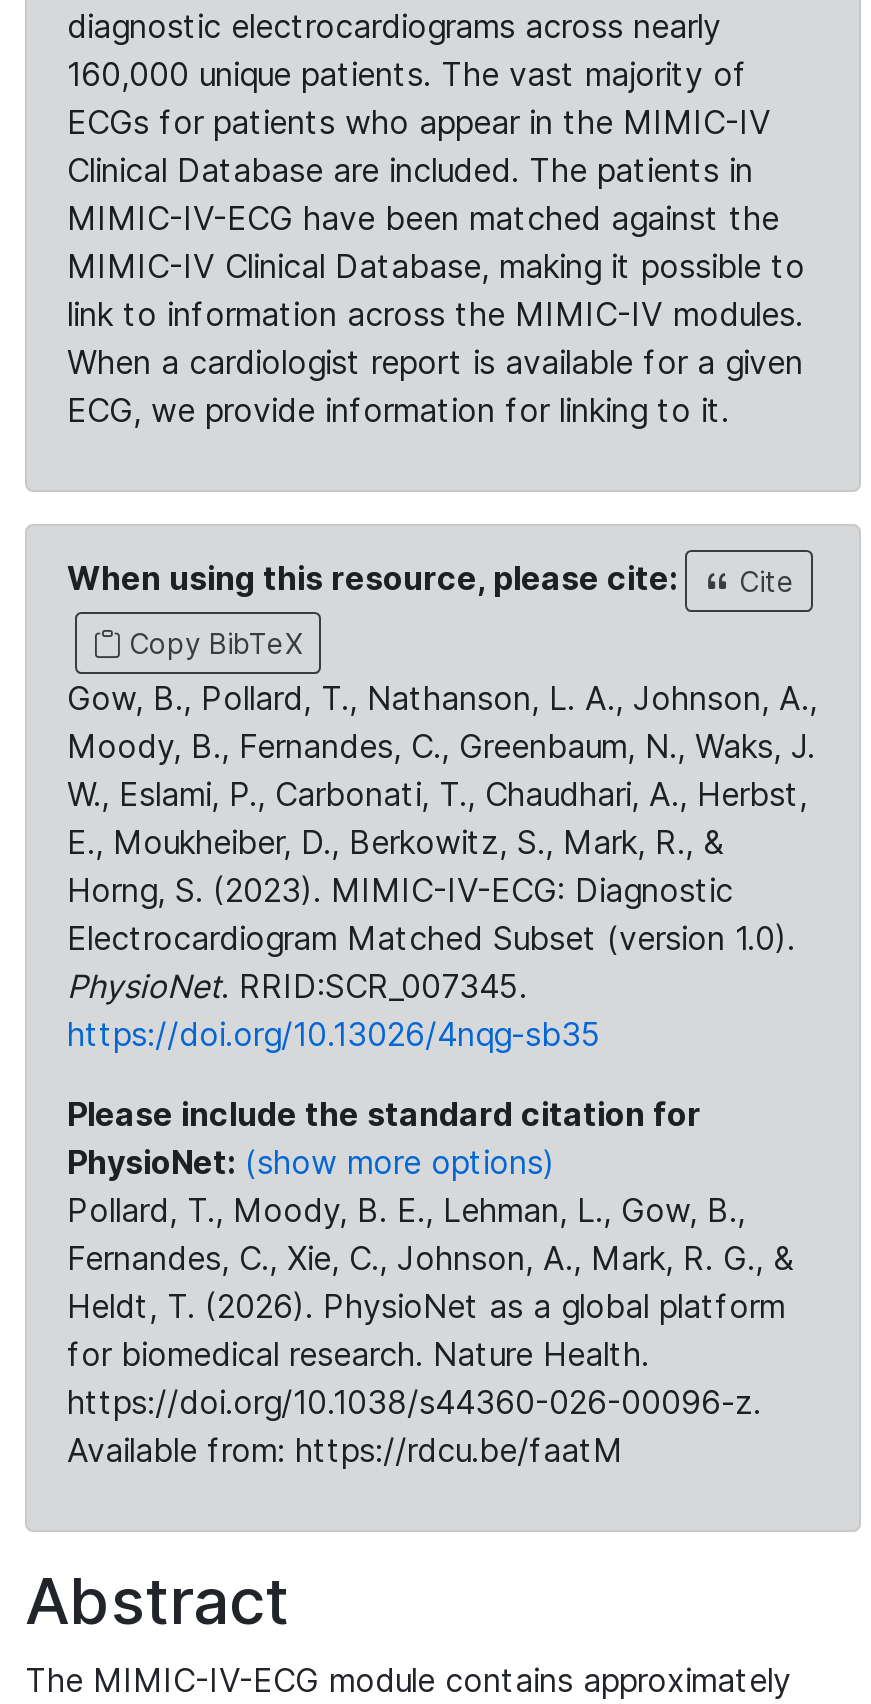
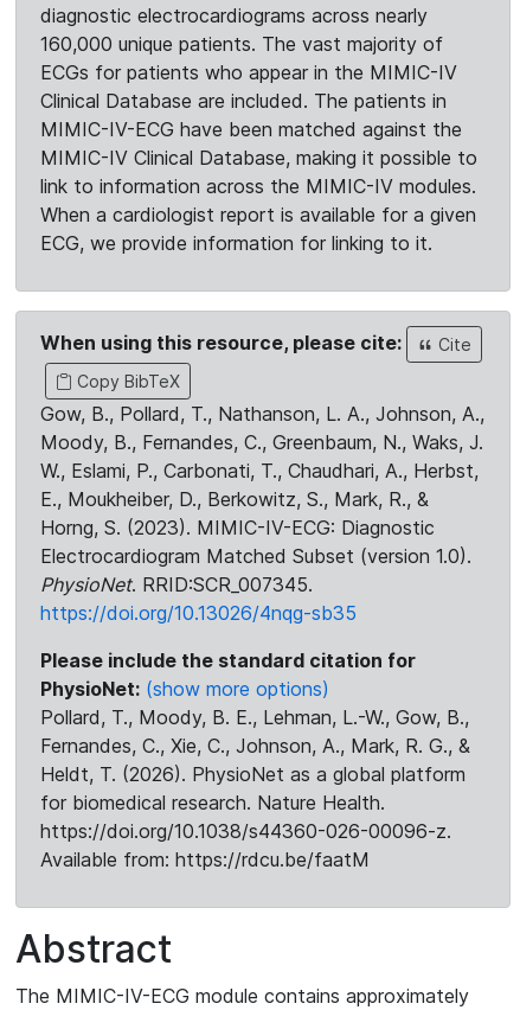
[67,1190,745,1230] Pollard, T., Moody, B. E., Lehman, L., Gow, B., -> [40,705,469,729] Pollard, T., Moody, B. E., Lehman, L.-W., Gow, B.,

